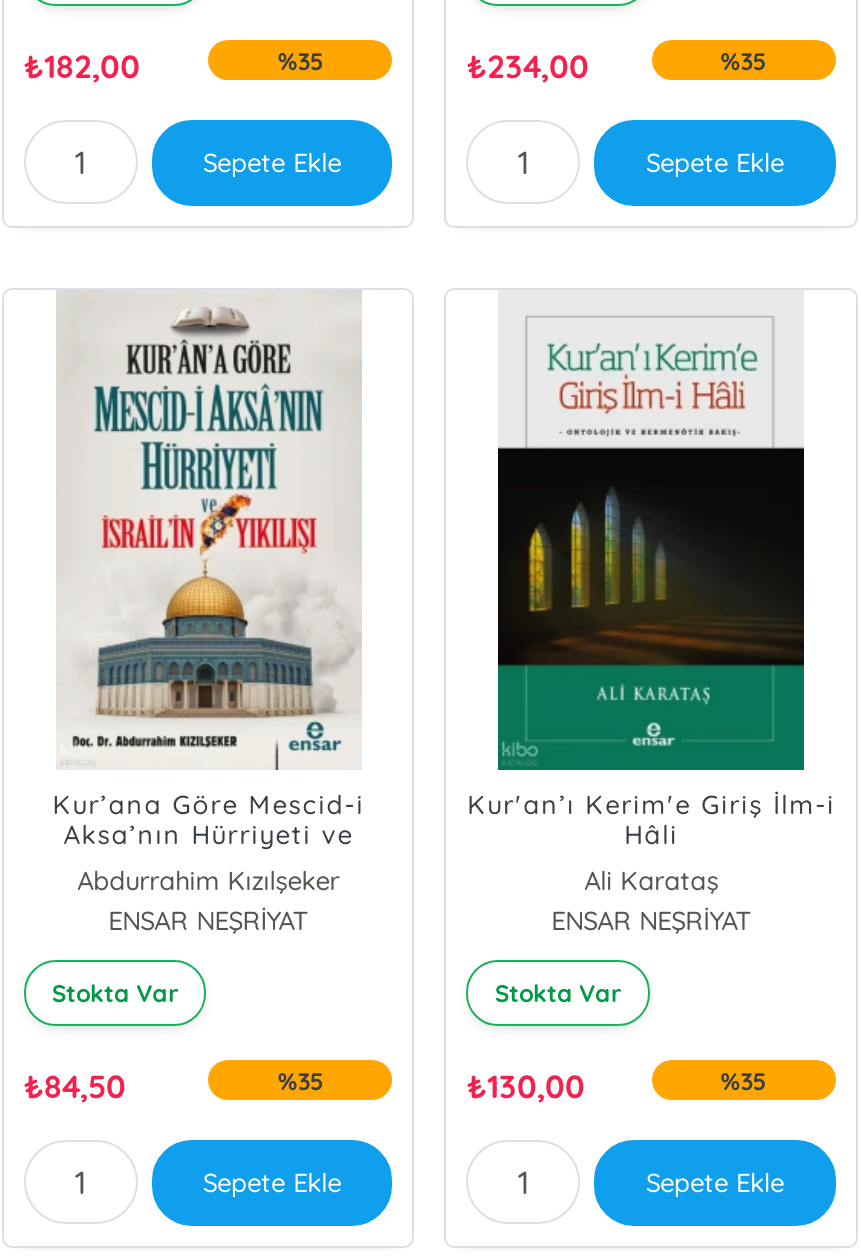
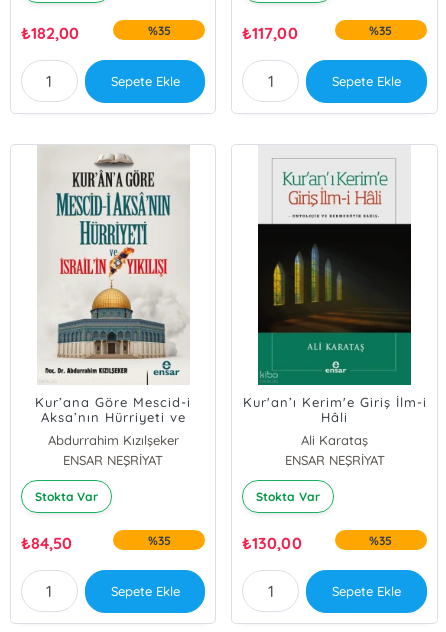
[467,45,589,85] ₺234,00 -> [242,22,297,42] ₺117,00

